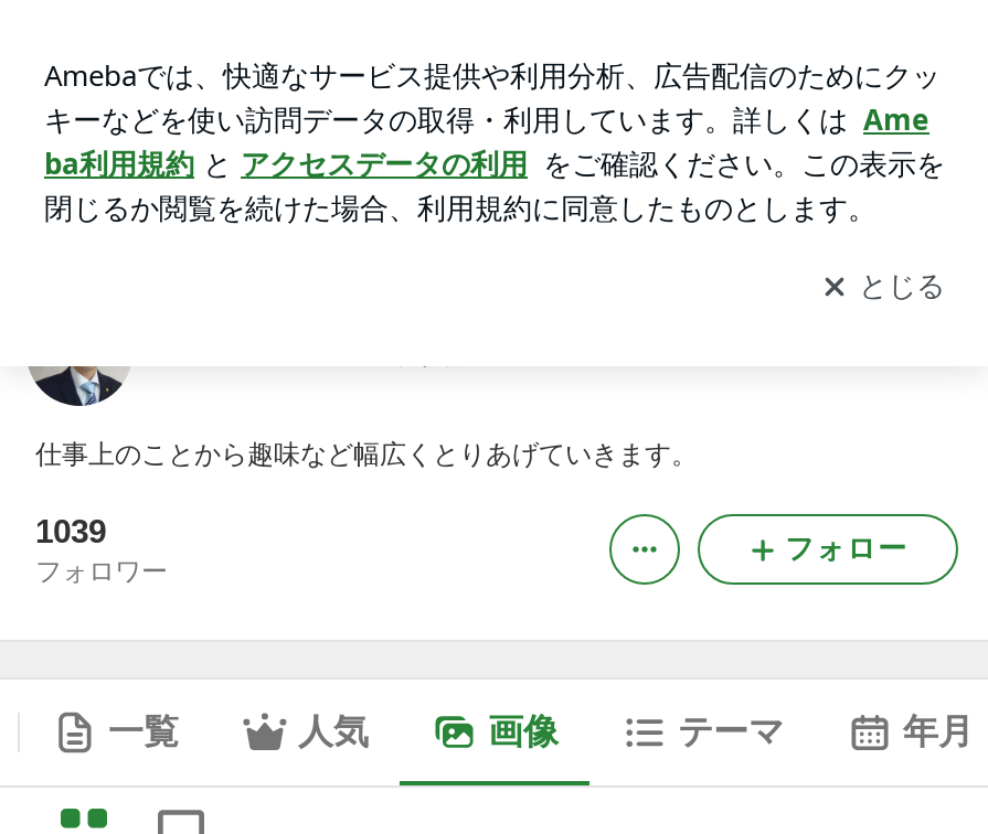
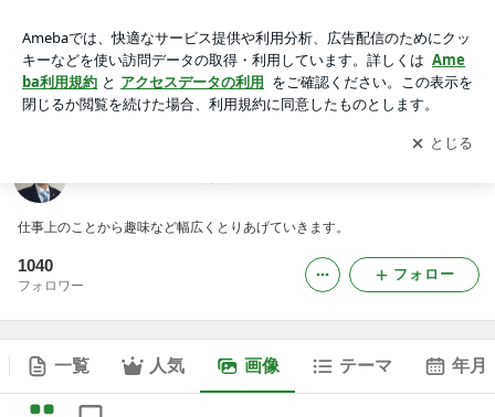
[35,512,106,549] 1039 -> [18,256,53,275] 1040

